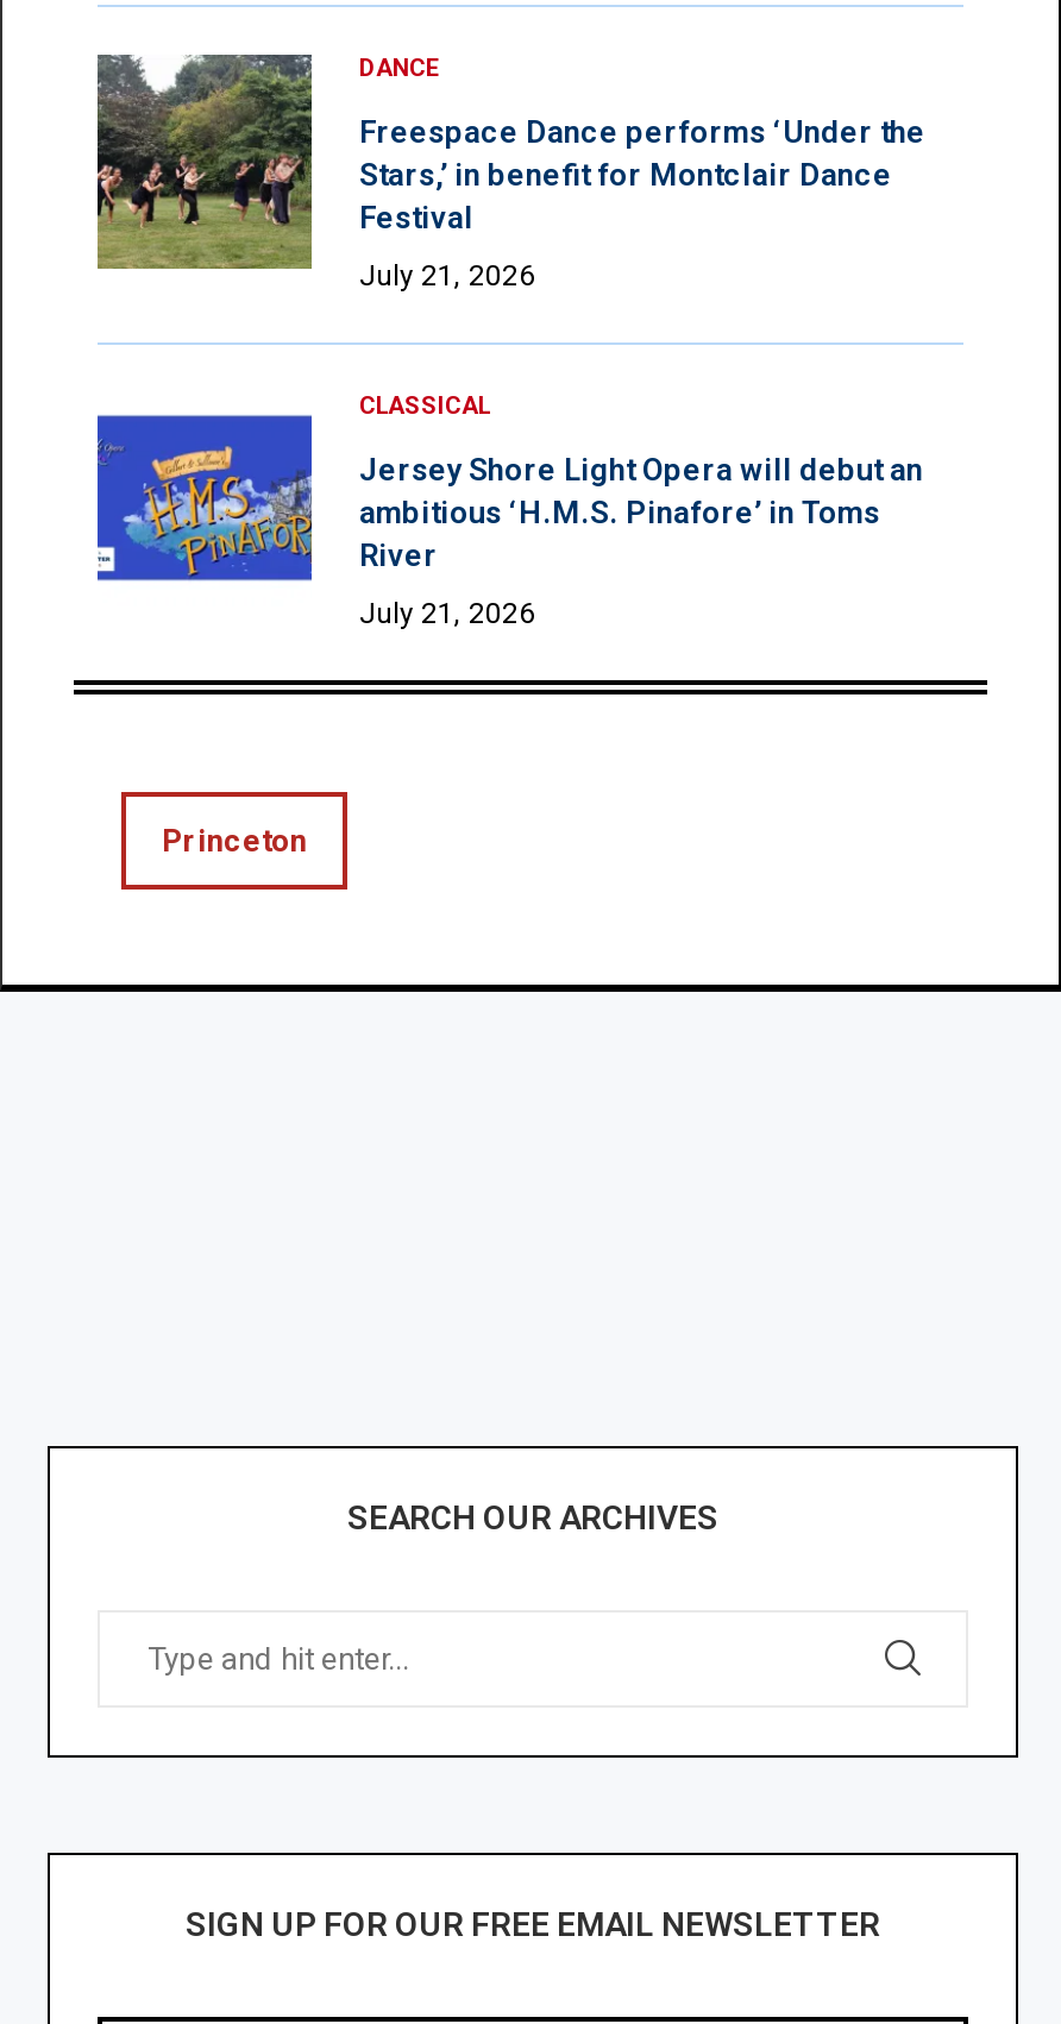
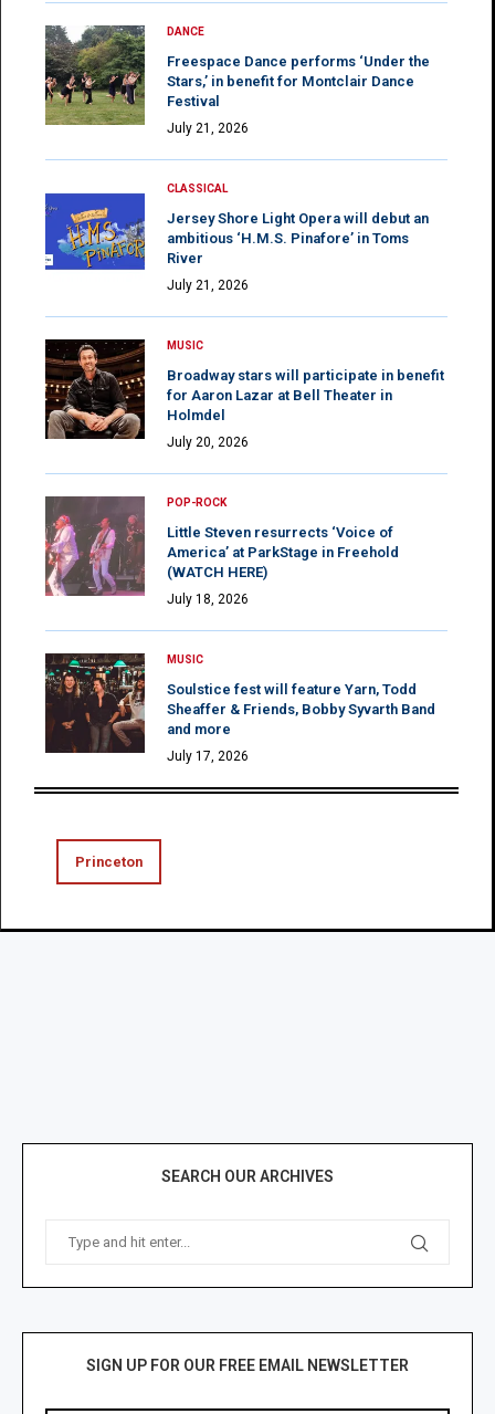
none -> [44,338,444,450] [image] | MUSIC | Broadway stars will participate in benefit | for Aaron Lazar at Bell Theater in | Holmdel | July 20, 2026
none -> [44,495,399,607] [image] | POP-ROCK | Little Steven resurrects ‘Voice of | America’ at ParkStage in Freehold | (WATCH HERE) | July 18, 2026
none -> [44,652,435,764] [image] | MUSIC | Soulstice fest will feature Yarn, Todd | Sheaffer & Friends, Bobby Syvarth Band | and more | July 17, 2026

